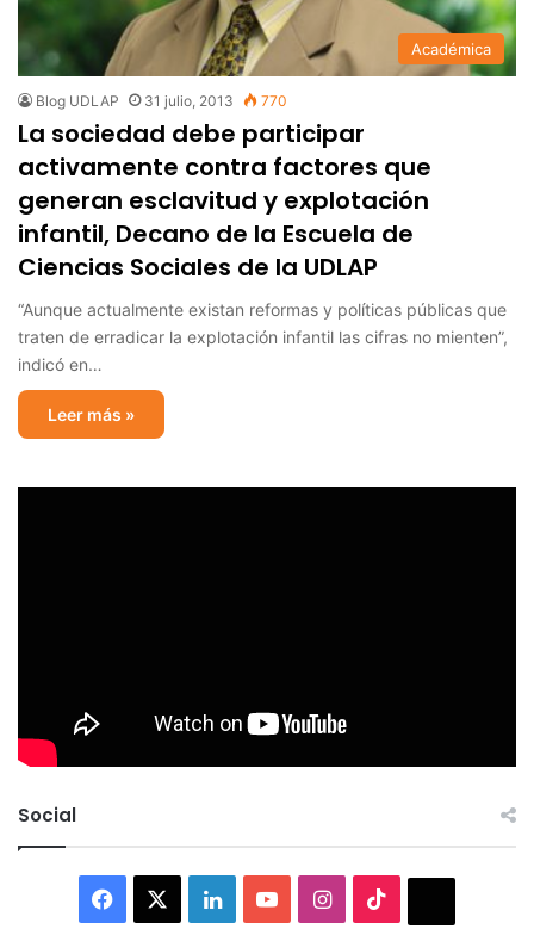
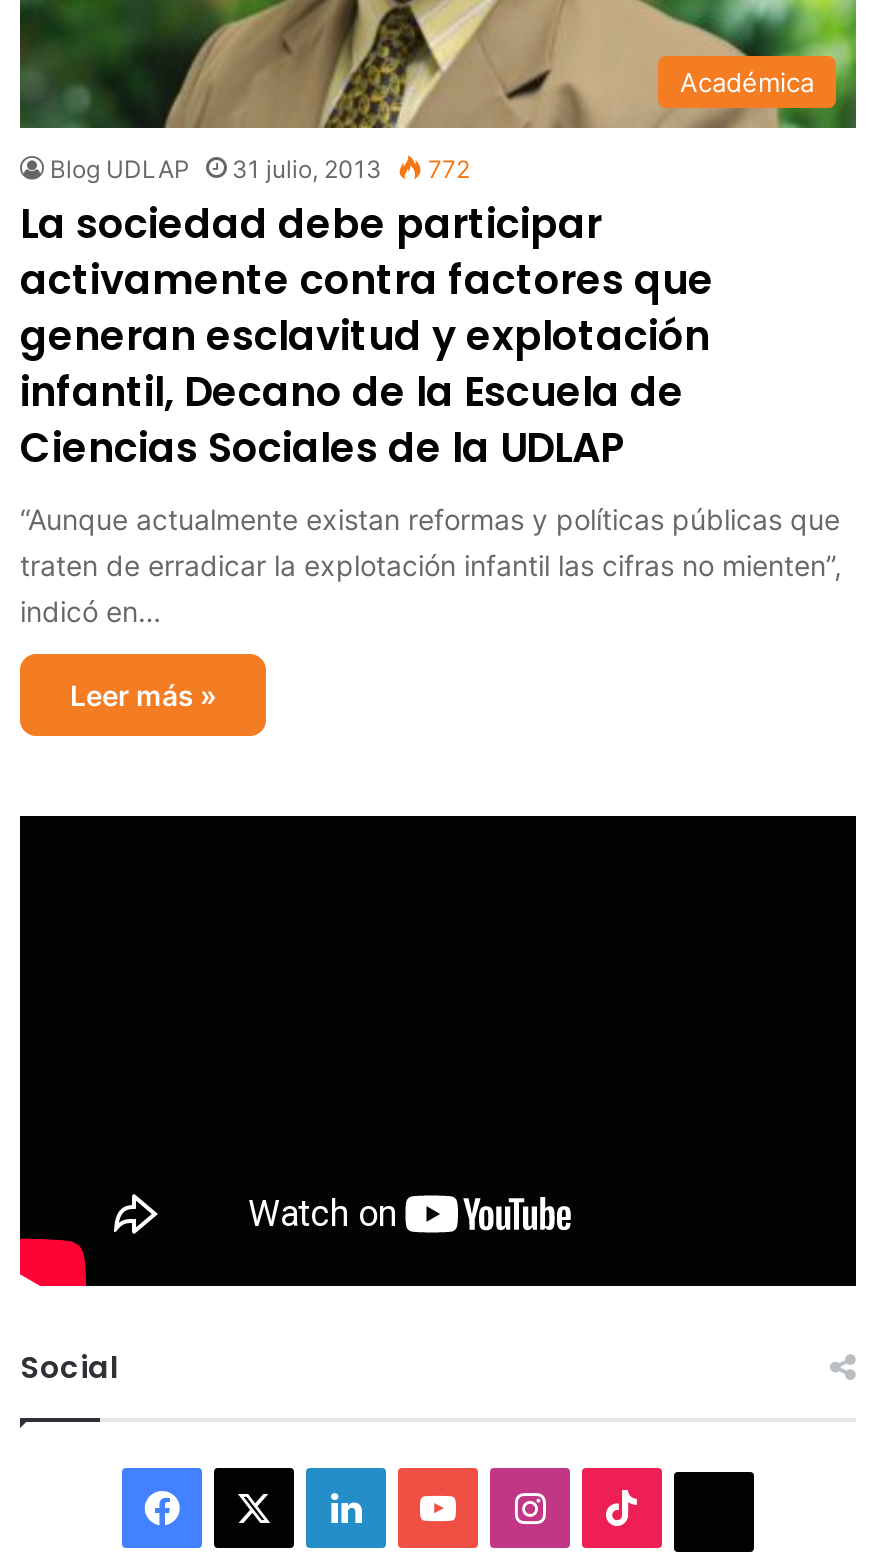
[36,92,287,109] Blog UDLAP 31 julio, 2013 770 -> [50,154,470,184] Blog UDLAP 31 julio, 2013 772

